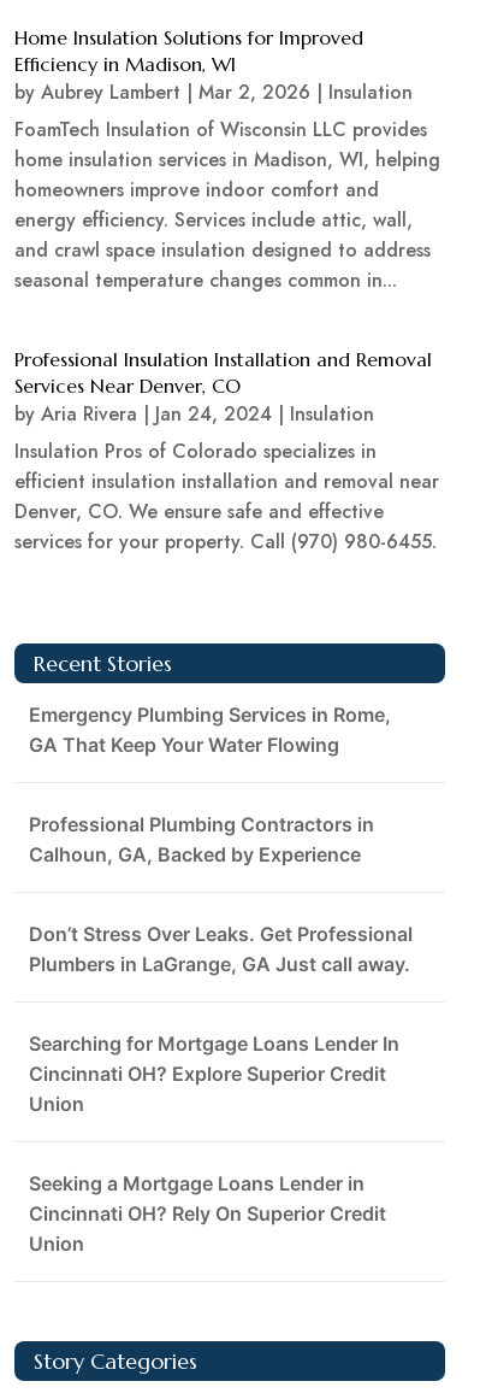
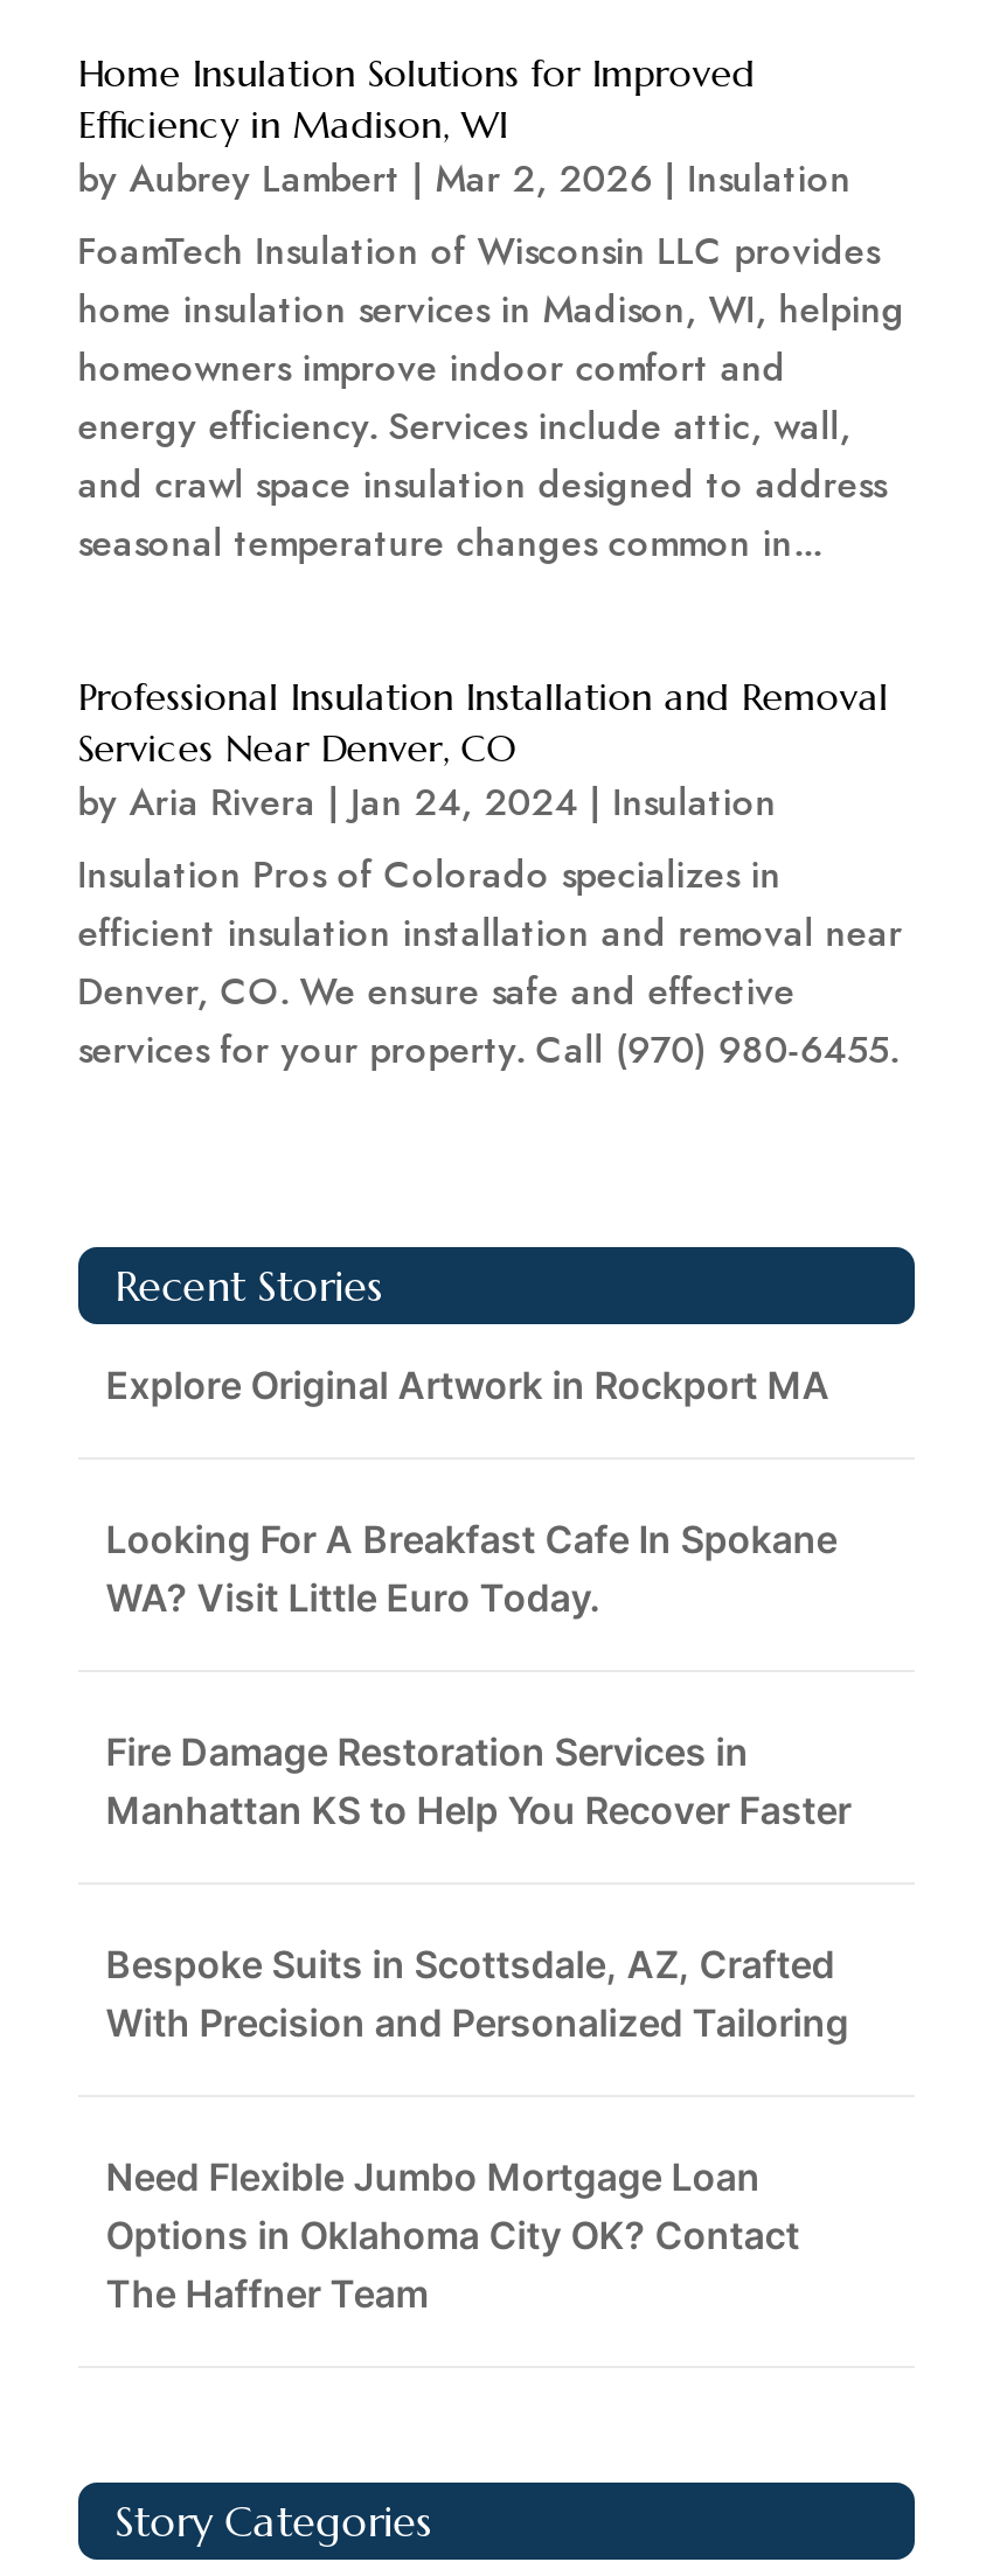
[29,702,391,756] Emergency Plumbing Services in Rome, | GA That Keep Your Water Flowing -> [106,1360,830,1407] Explore Original Artwork in Rockport MA
[29,812,374,866] Professional Plumbing Contractors in | Calhoun, GA, Backed by Experience -> [106,1515,837,1620] Looking For A Breakfast Cafe In Spokane | WA? Visit Little Euro Today.
[29,921,412,975] Don’t Stress Over Leaks. Get Professional | Plumbers in LaGrange, GA Just call away. -> [106,1727,851,1832] Fire Damage Restoration Services in | Manhattan KS to Help You Recover Faster
[29,1031,399,1115] Searching for Mortgage Loans Lender In | Cincinnati OH? Explore Superior Credit | Union -> [106,1940,849,2045] Bespoke Suits in Scottsdale, AZ, Crafted | With Precision and Personalized Tailoring
[29,1171,386,1255] Seeking a Mortgage Loans Lender in | Cincinnati OH? Rely On Superior Credit | Union -> [106,2152,800,2316] Need Flexible Jumbo Mortgage Loan | Options in Oklahoma City OK? Contact | The Haffner Team

